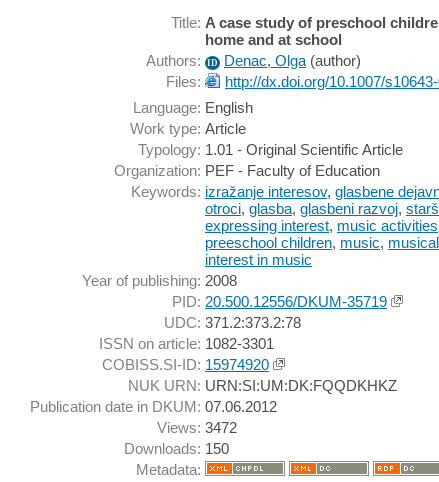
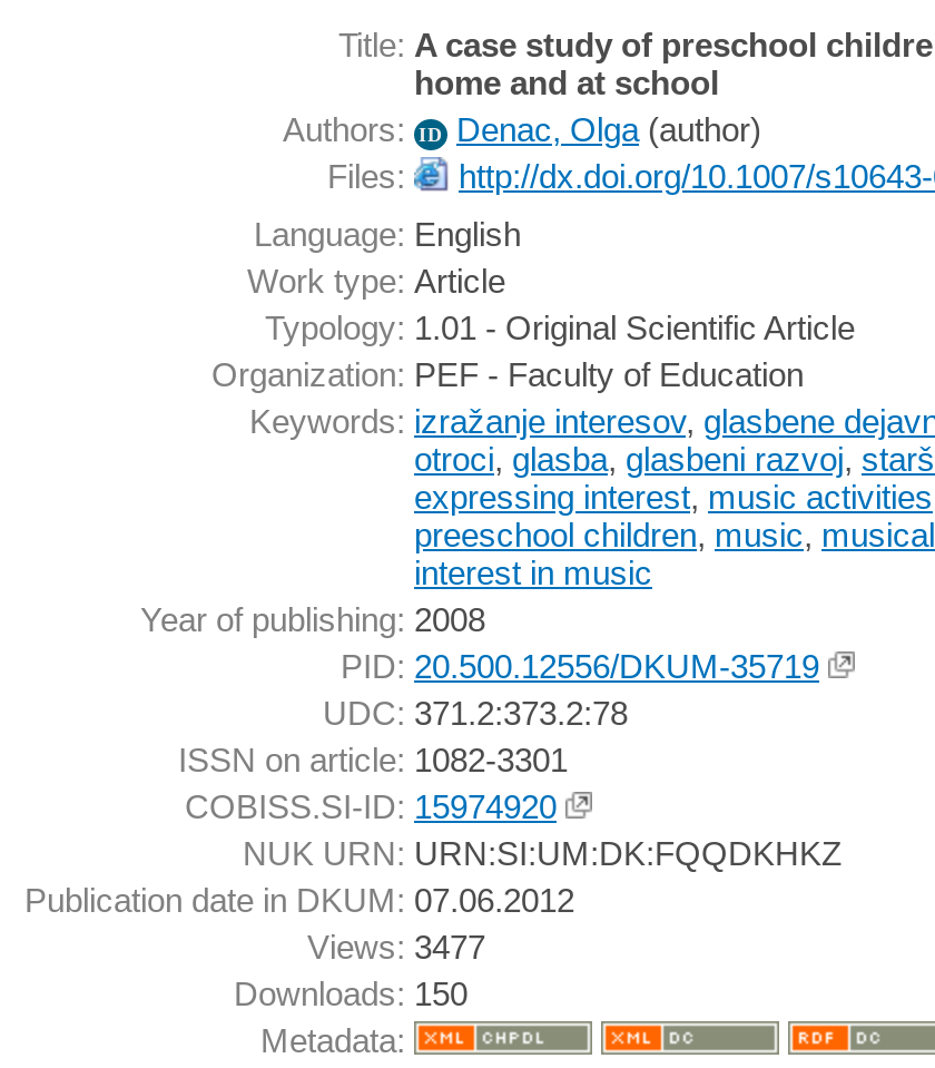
[157,419,237,436] Views: 3472 -> [307,928,485,966] Views: 3477

